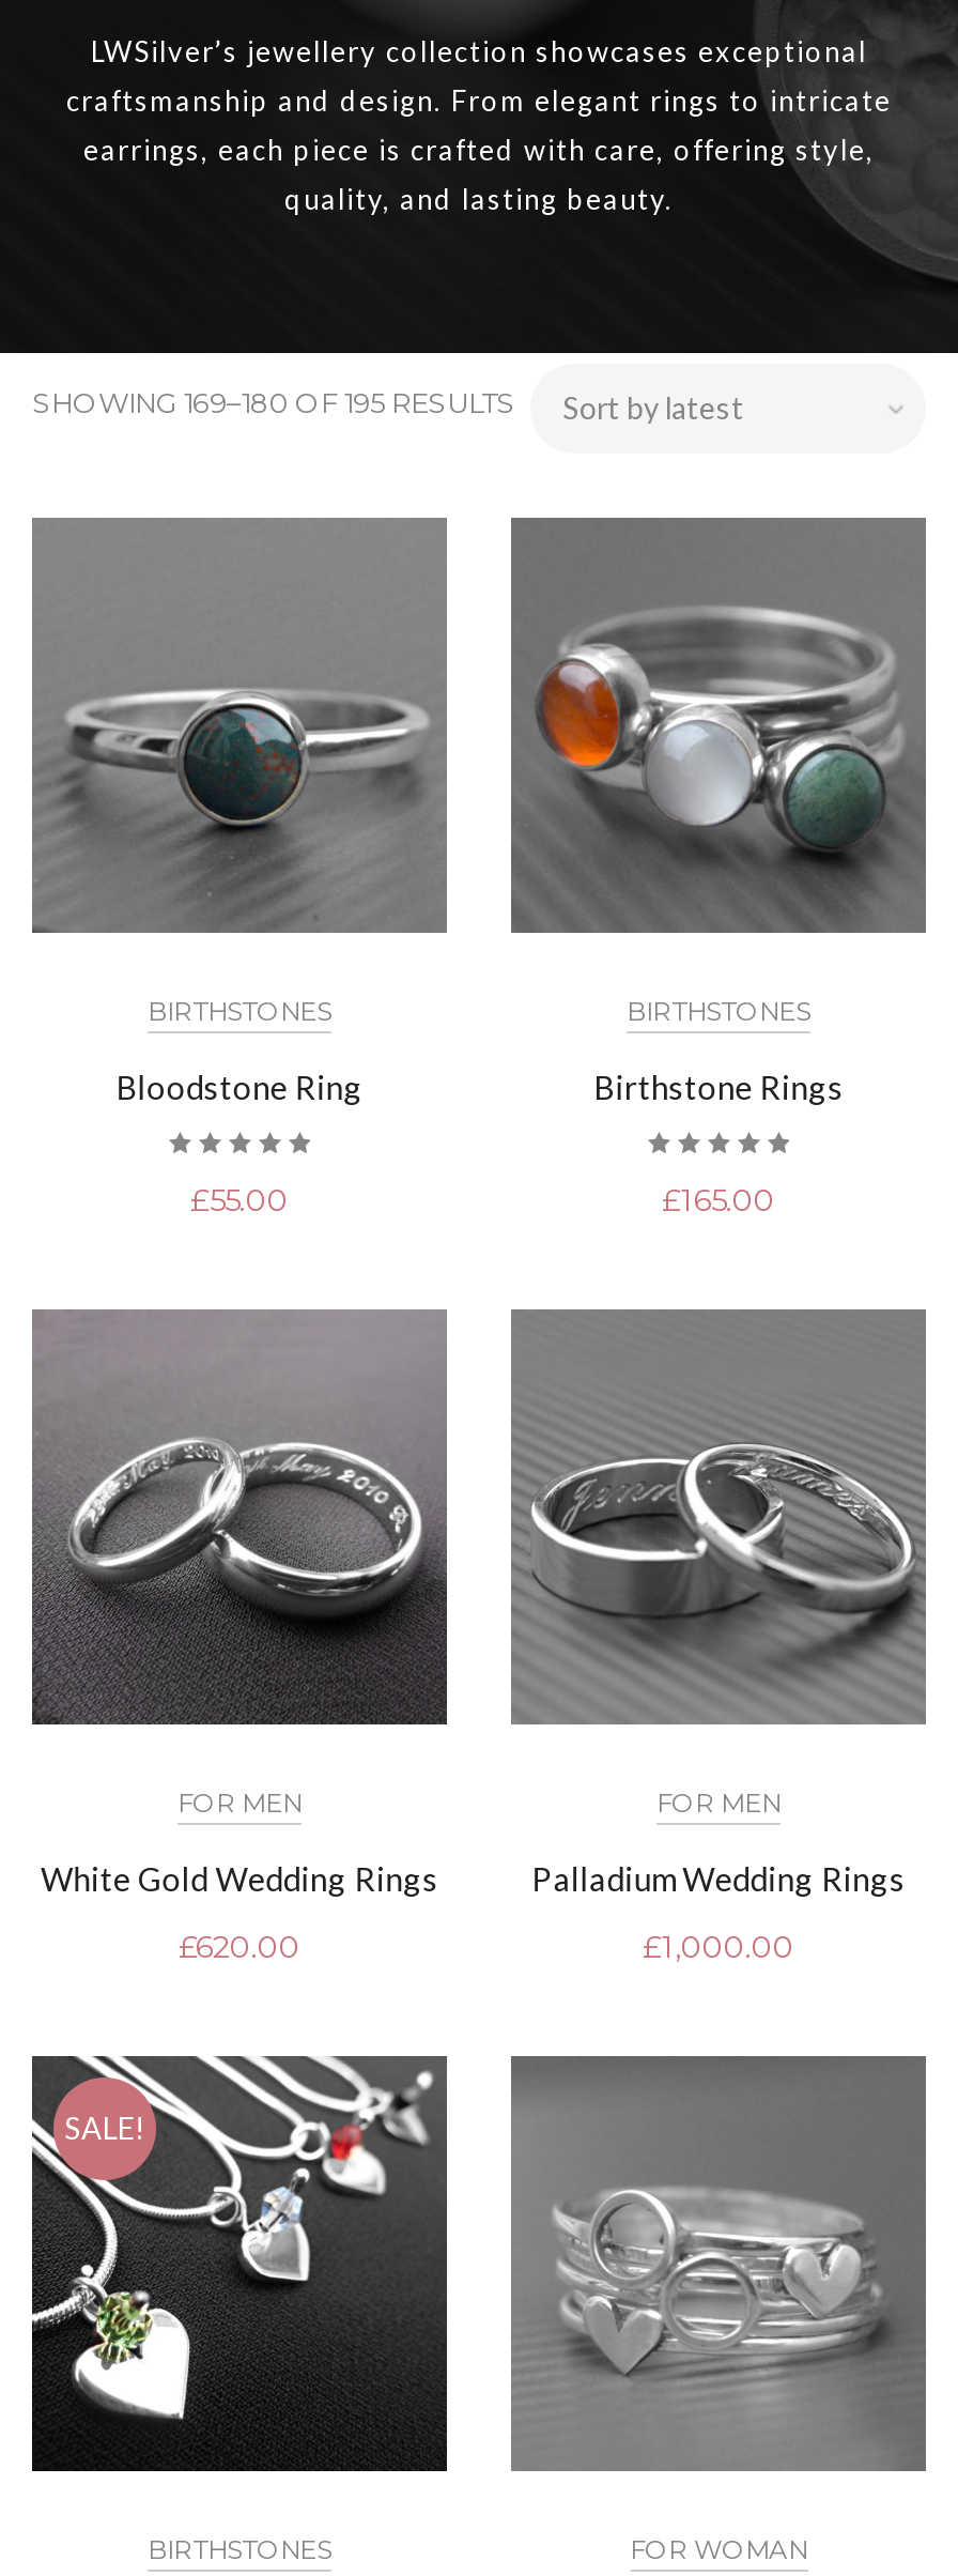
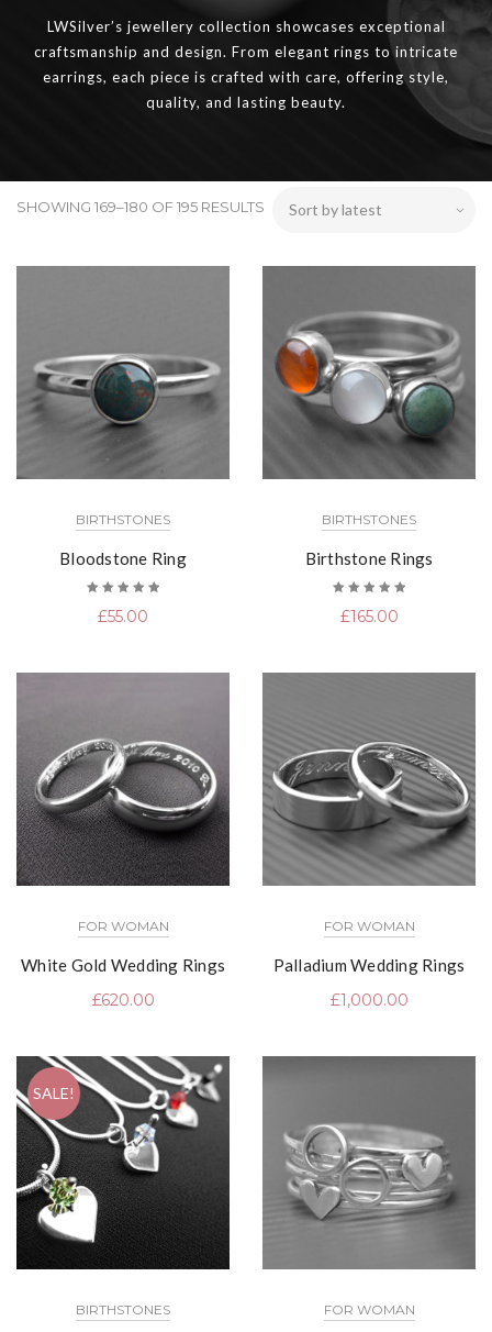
[177,1787,302,1819] FOR MEN -> [77,918,169,934] FOR WOMAN
[656,1787,781,1819] FOR MEN -> [323,918,415,934] FOR WOMAN

